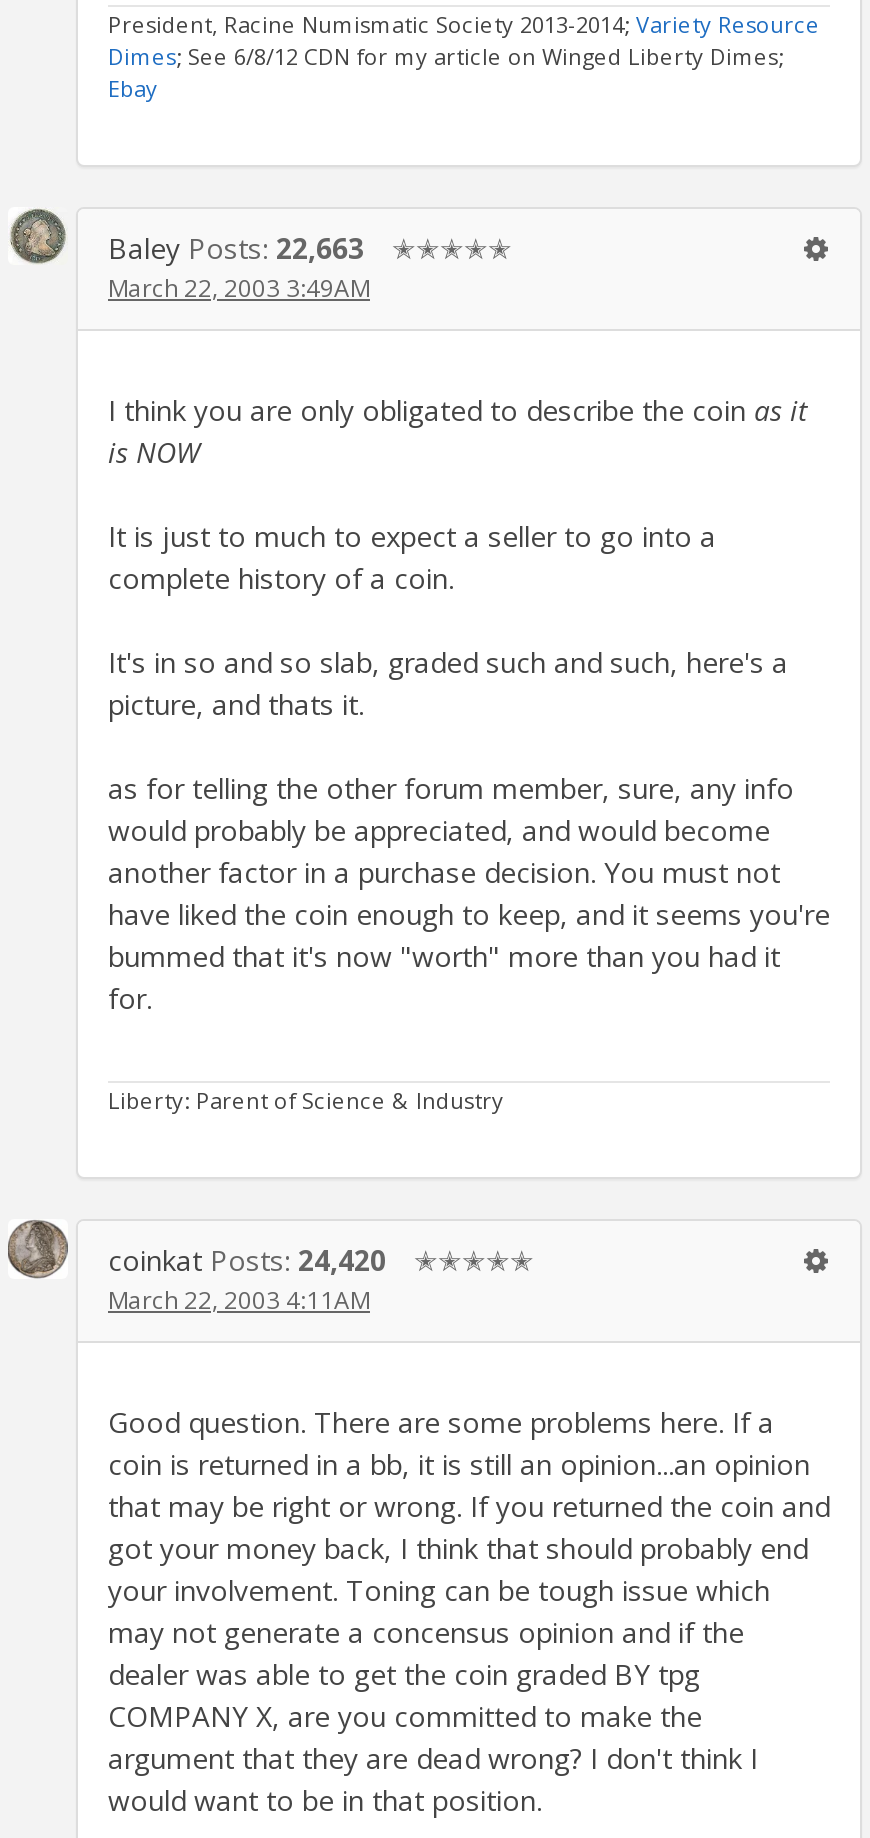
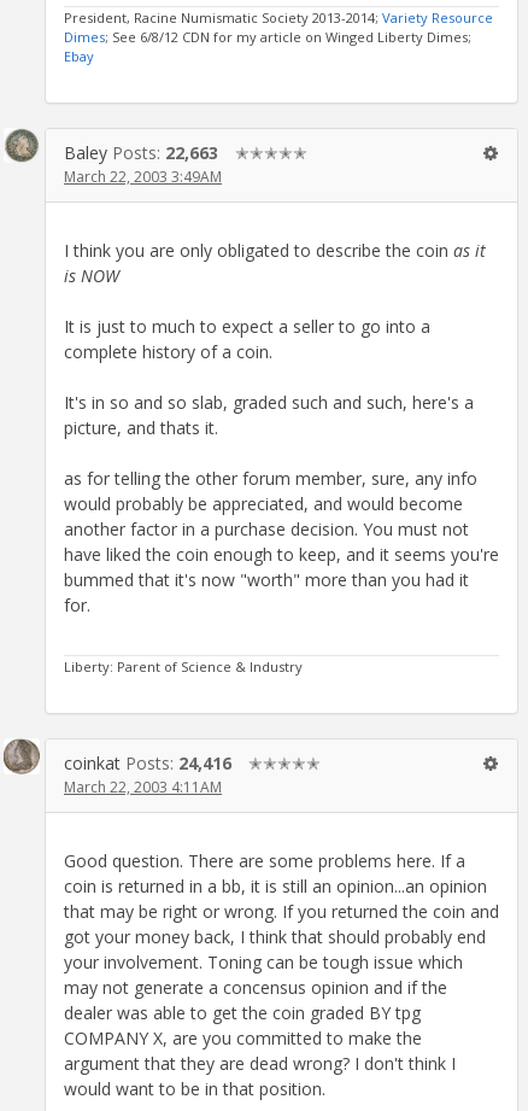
[108,1241,386,1279] coinkat Posts: 24,420 -> [64,752,231,774] coinkat Posts: 24,416

